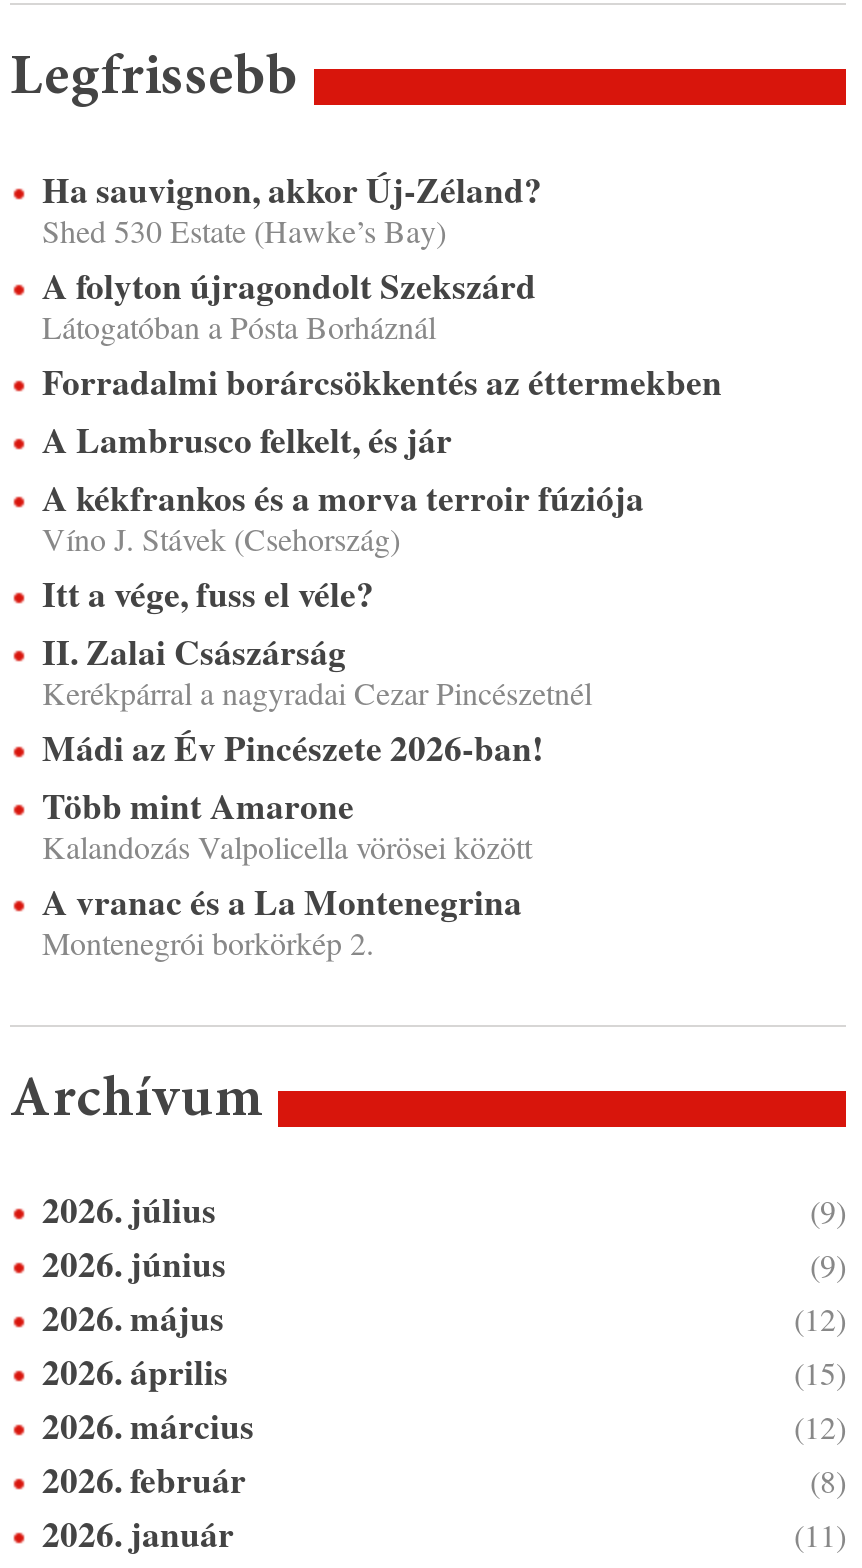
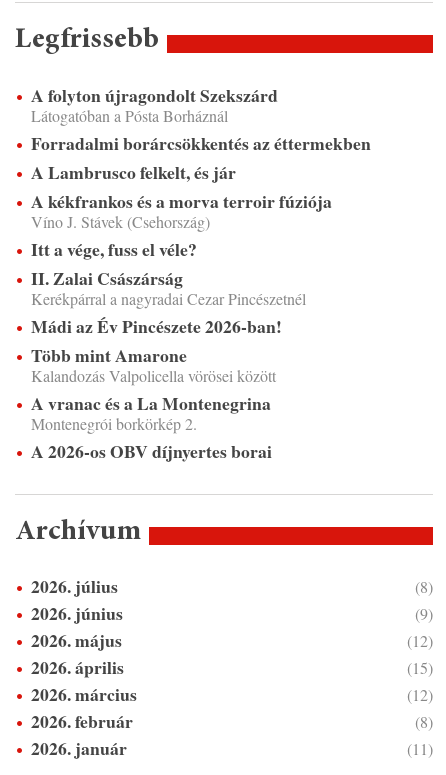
[42,162,542,250] Ha sauvignon, akkor Új-Zéland? | Shed 530 Estate (Hawke’s Bay) -> none
moved [42,258,722,962] -> [31,81,371,433]: A folyton újragondolt Szekszárd | Látogatóban a Pósta Borháznál | Forradalmi borárcsökkentés az éttermekben | ... | A vranac és a La Montenegrina | Montenegrói borkörkép 2.
none -> [31,437,272,463] A 2026-os OBV díjnyertes borai
[810,1188,846,1230] (9) -> [415,575,433,596] (8)

